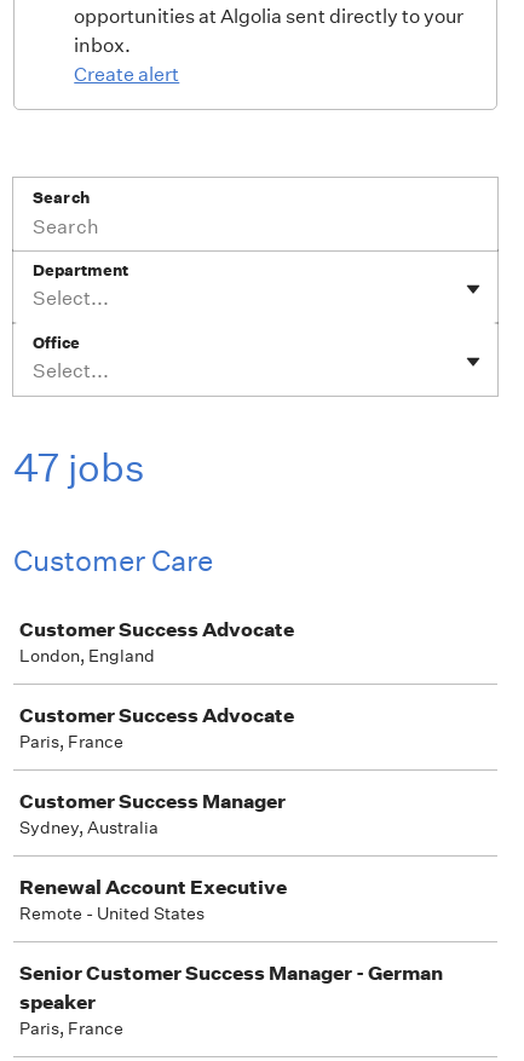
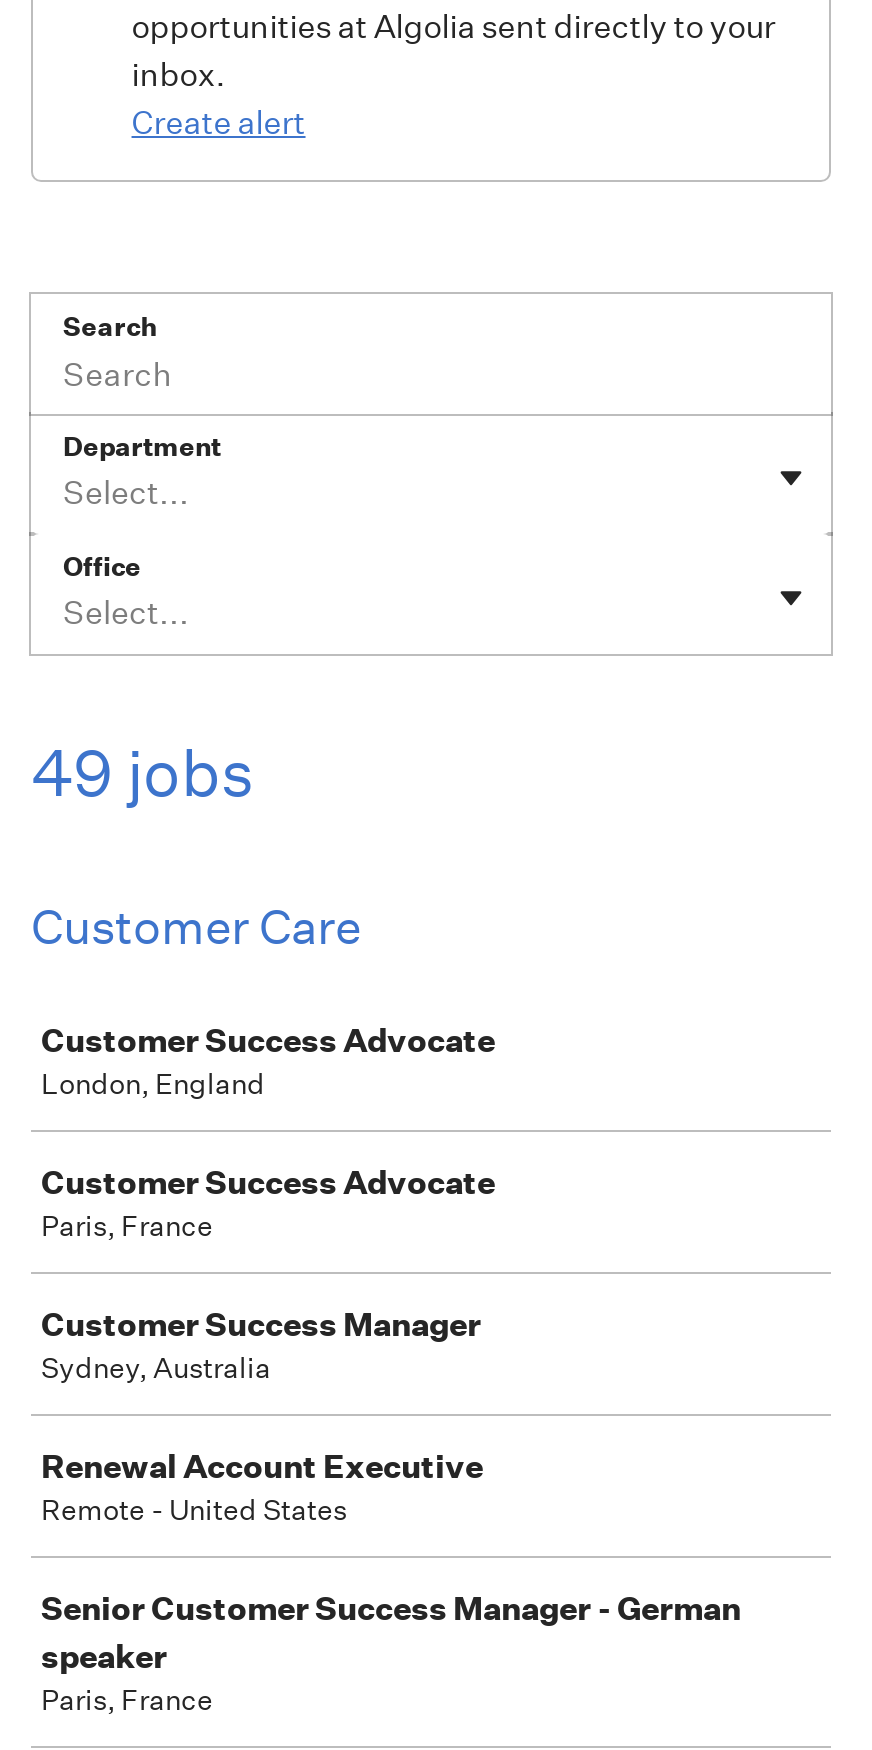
[13,444,145,491] 47 jobs -> [31,734,255,812] 49 jobs

